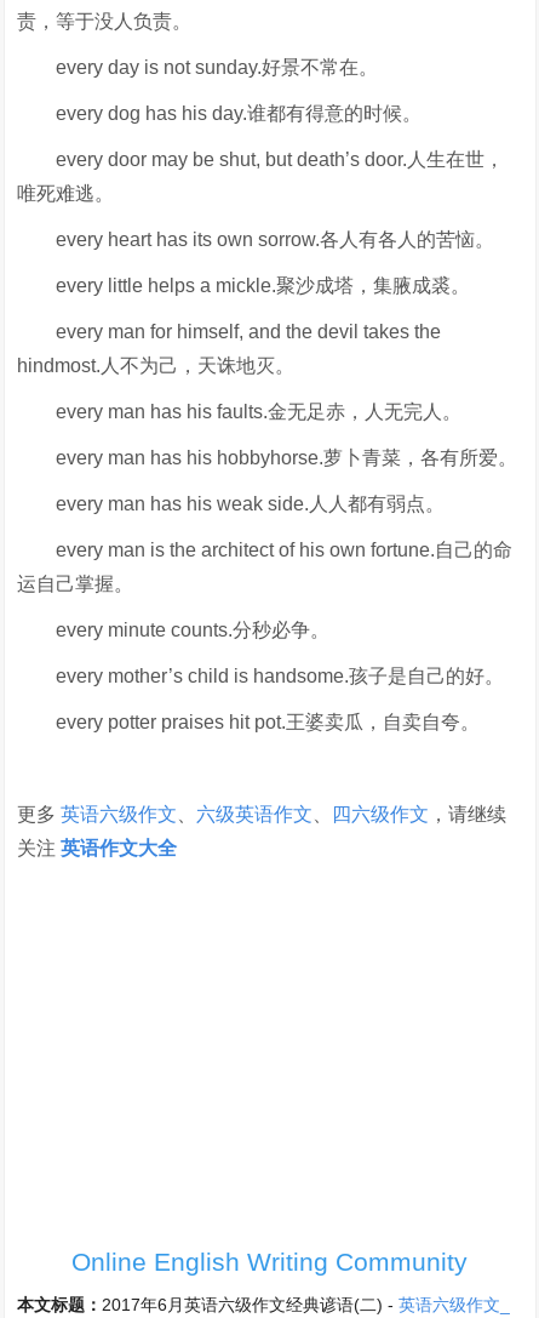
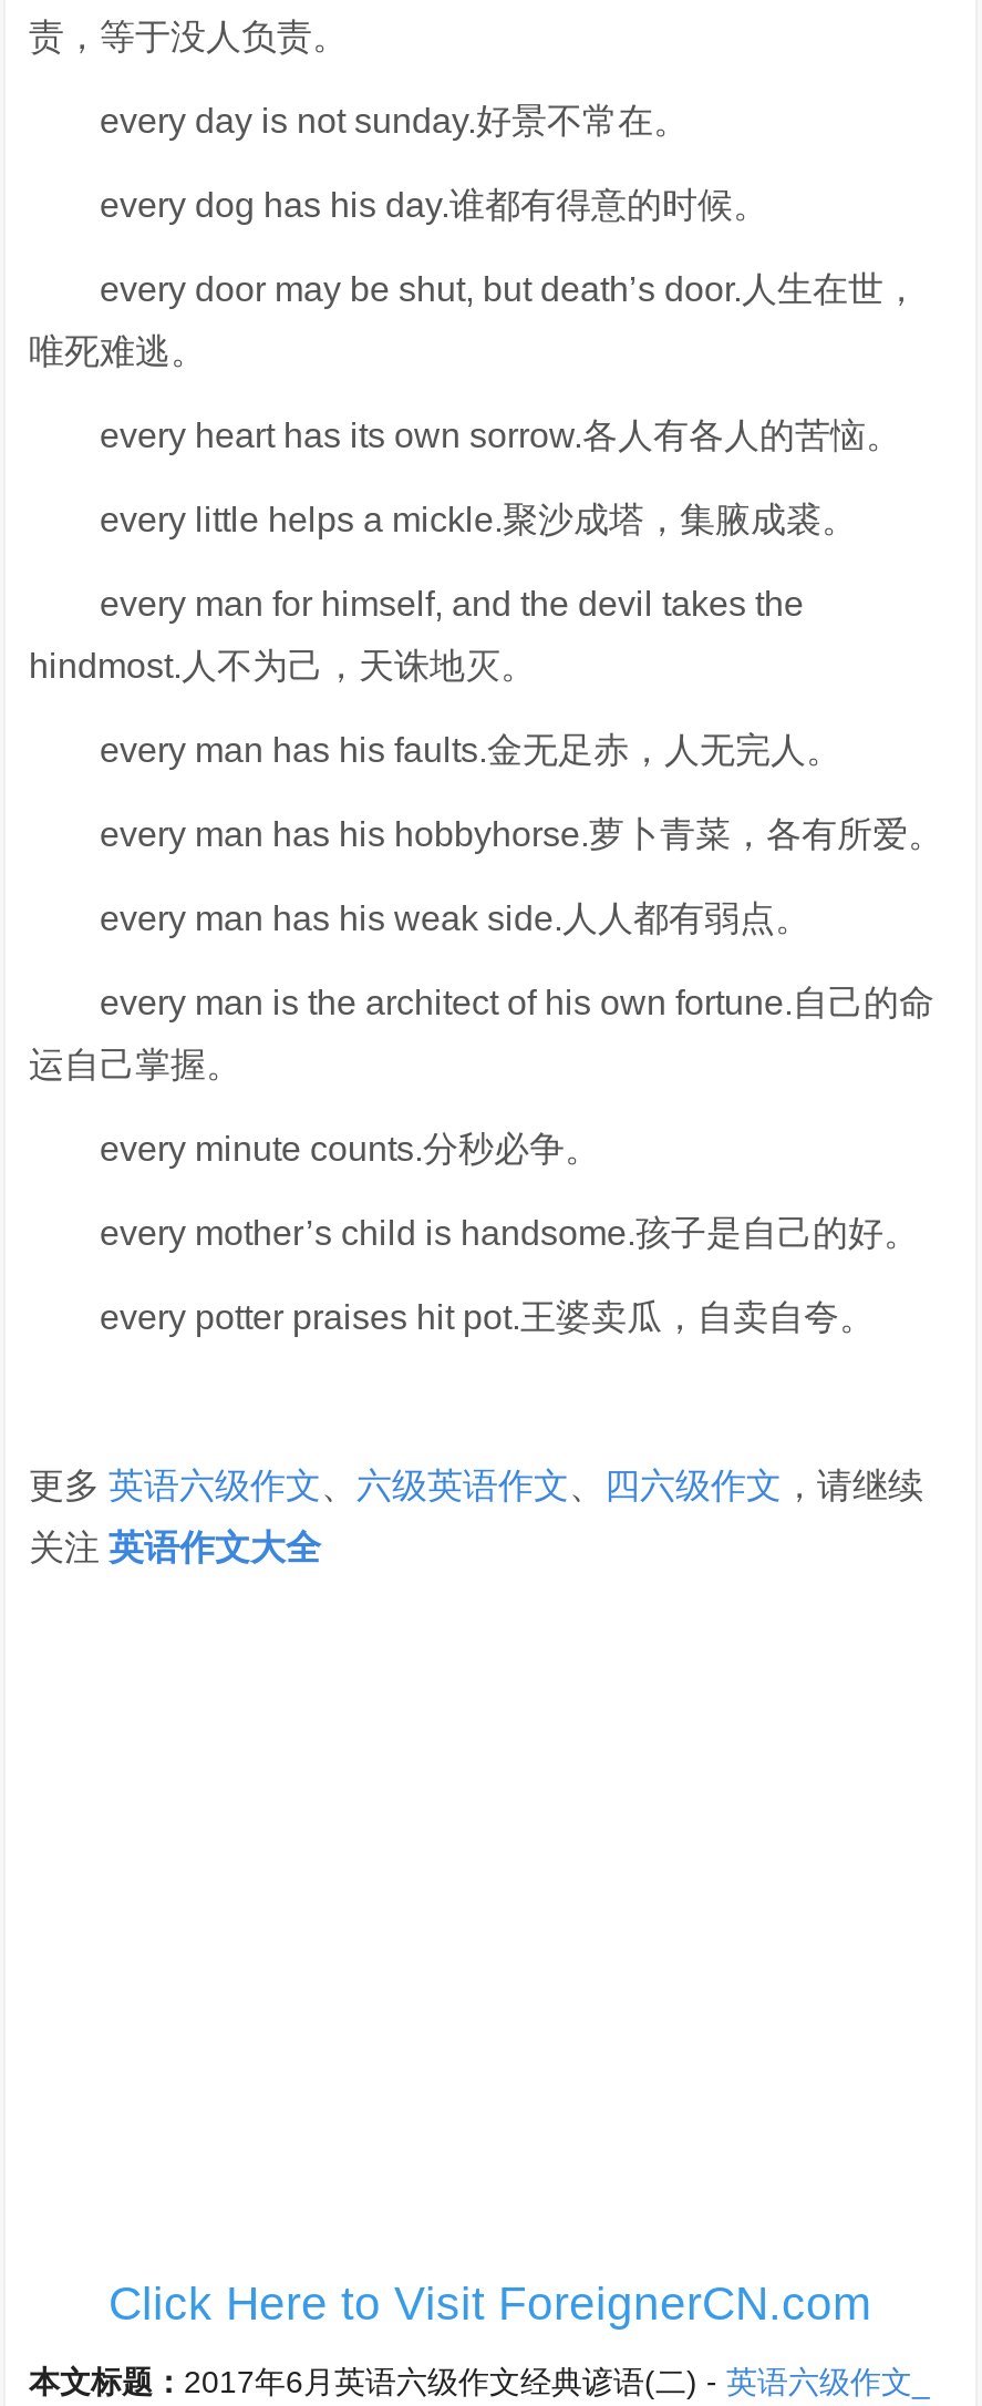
[72,1248,468,1276] Online English Writing Community -> [108,2278,872,2328] Click Here to Visit ForeignerCN.com

